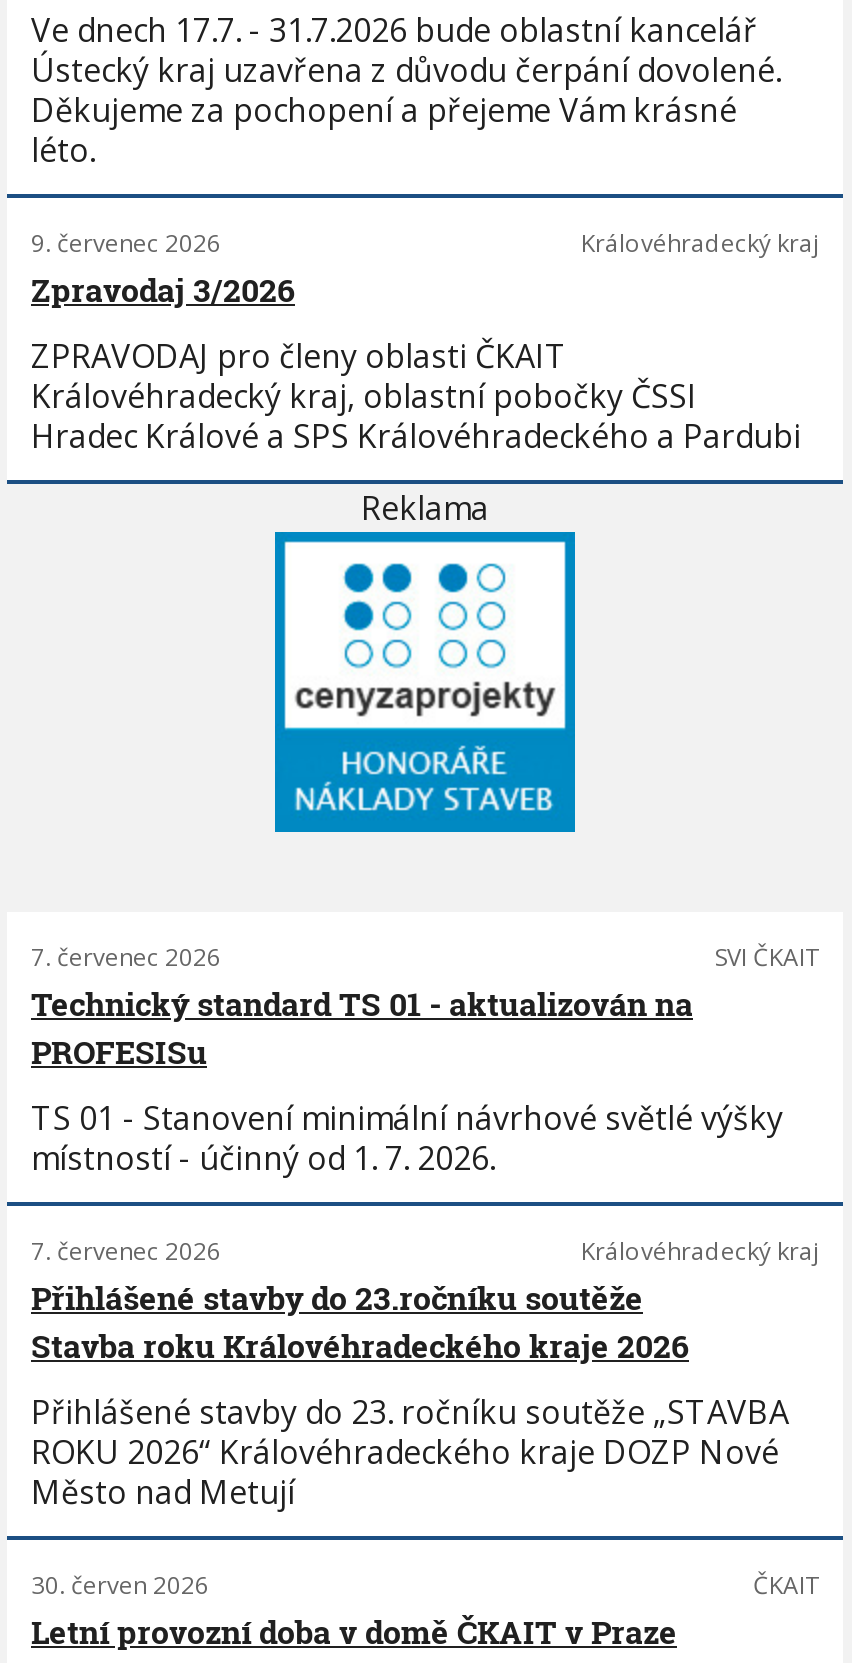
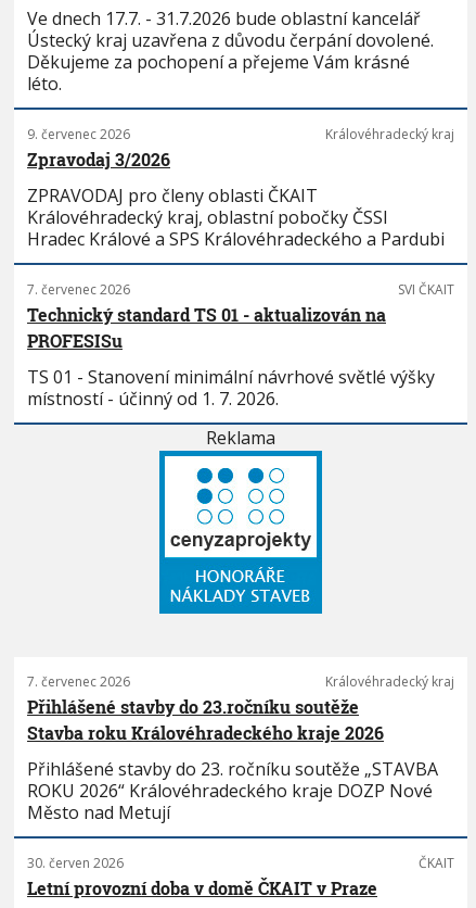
moved [273,486,577,834] -> [158,426,323,615]: [image] | Reklama
moved [31,940,819,1180] -> [27,280,454,411]: 7. červenec 2026 | SVI ČKAIT | Technický standard TS 01 - aktualizován na | PROFESISu | TS 01 - Stanovení minimální návrhové světlé výšky | místností - účinný od 1. 7. 2026.

